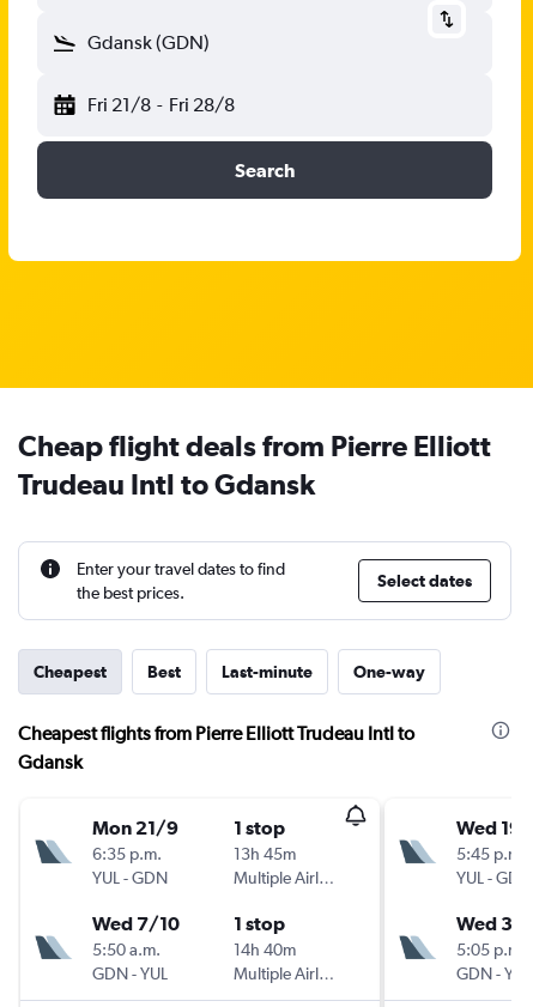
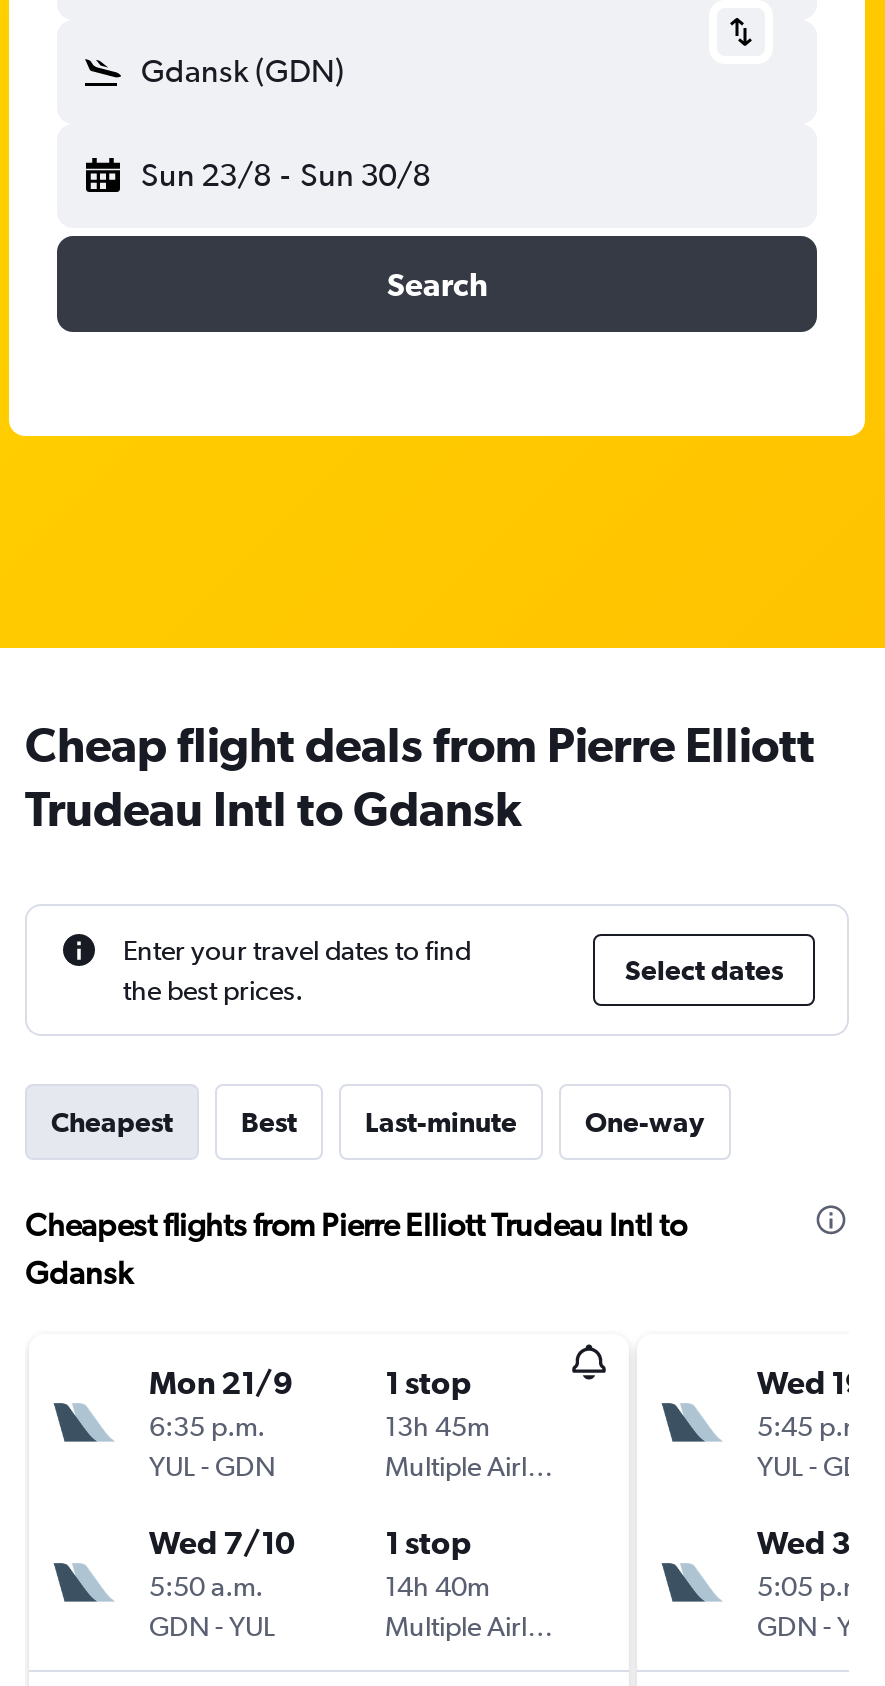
[87,93,234,116] Fri 21/8 - Fri 28/8 -> [141,156,430,194] Sun 23/8 - Sun 30/8

